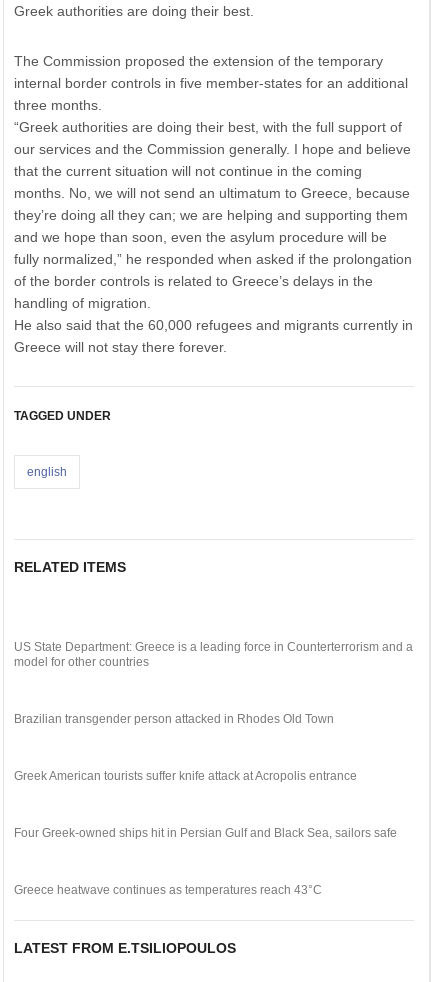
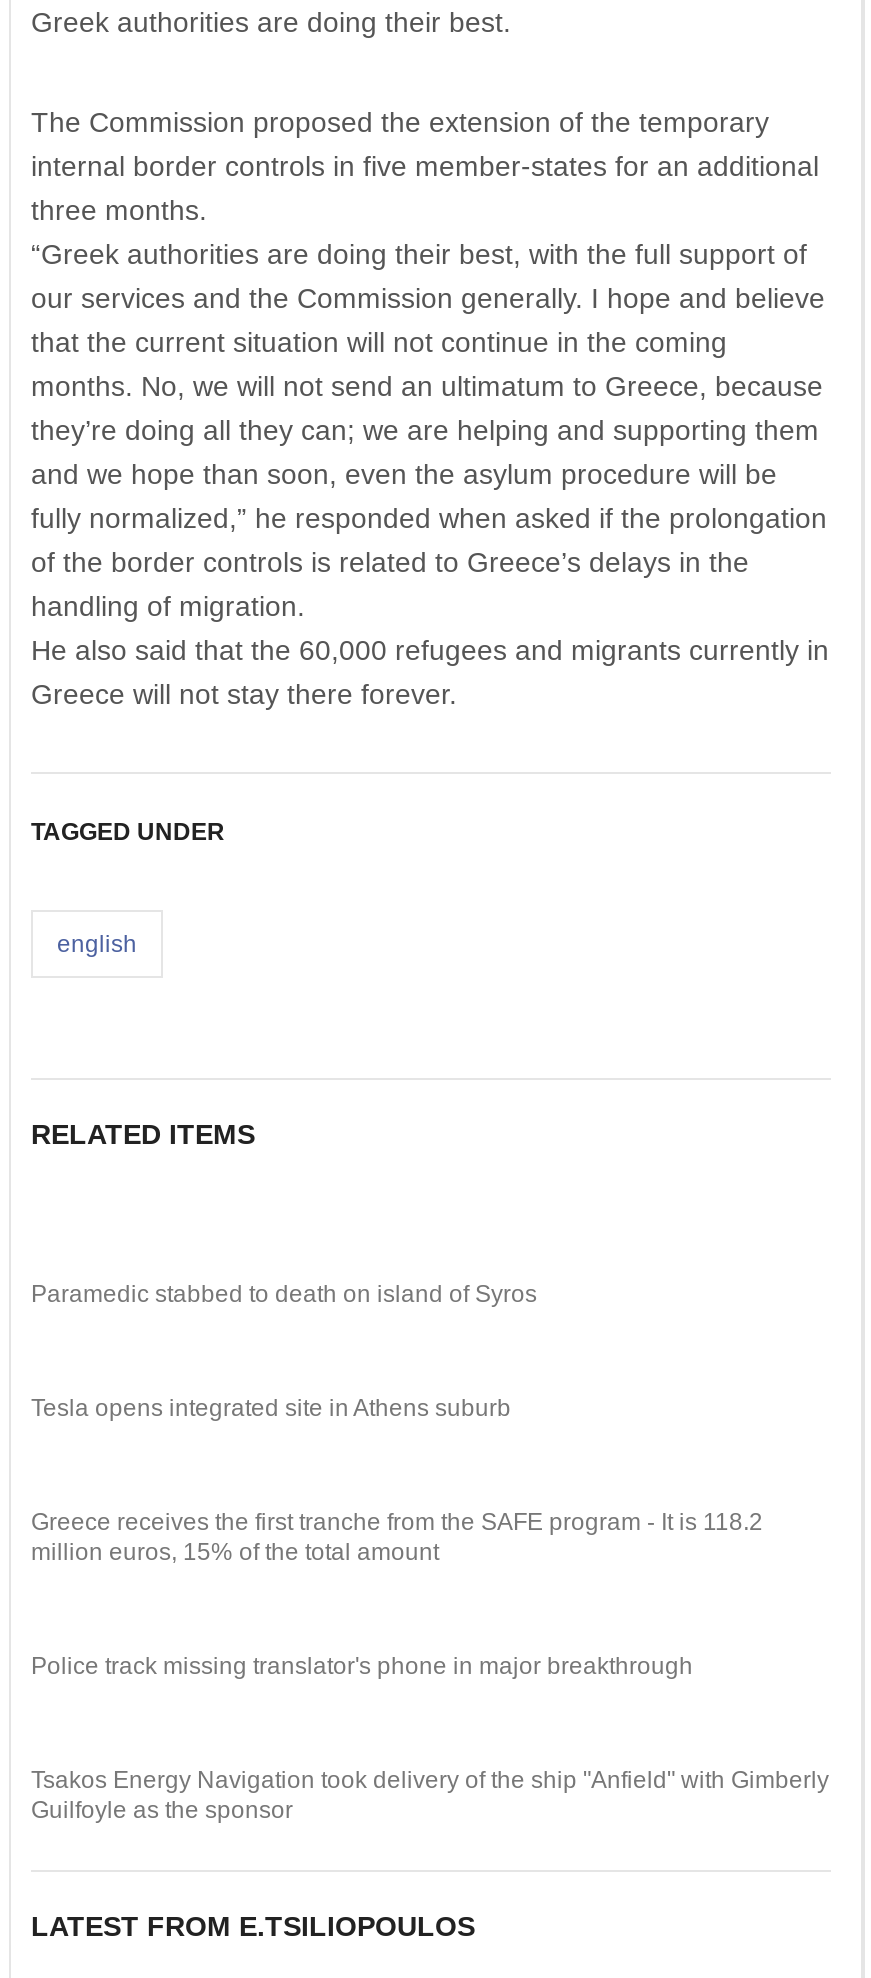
[14,640,413,669] US State Department: Greece is a leading force in Counterterrorism and a | model for other countries -> [31,1280,537,1308] Paramedic stabbed to death on island of Syros
[14,712,334,726] Brazilian transgender person attacked in Rhodes Old Town -> [31,1394,511,1422] Tesla opens integrated site in Athens suburb
[14,769,357,783] Greek American tourists suffer knife attack at Acropolis entrance -> [31,1508,763,1566] Greece receives the first tranche from the SAFE program - It is 118.2 | million euros, 15% of the total amount
[14,826,397,840] Four Greek-owned ships hit in Persian Gulf and Black Sea, sailors safe -> [31,1652,693,1680] Police track missing translator's phone in major breakthrough
[14,883,322,897] Greece heatwave continues as temperatures reach 43°C -> [31,1766,829,1824] Tsakos Energy Navigation took delivery of the ship "Anfield" with Gimberly | Guilfoyle as the sponsor

